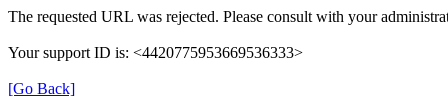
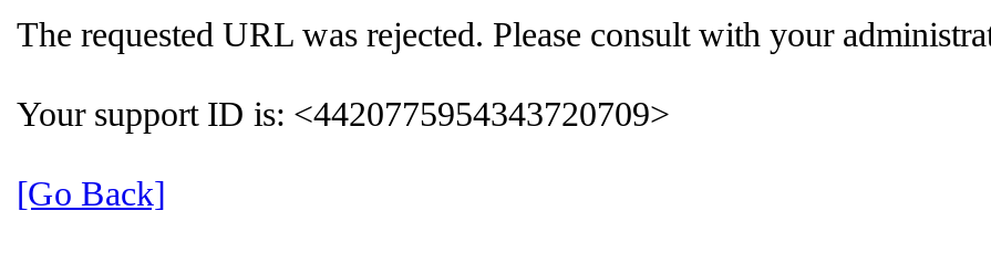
[8,44,303,61] Your support ID is: <4420775953669536333> -> [17,95,670,133] Your support ID is: <4420775954343720709>

